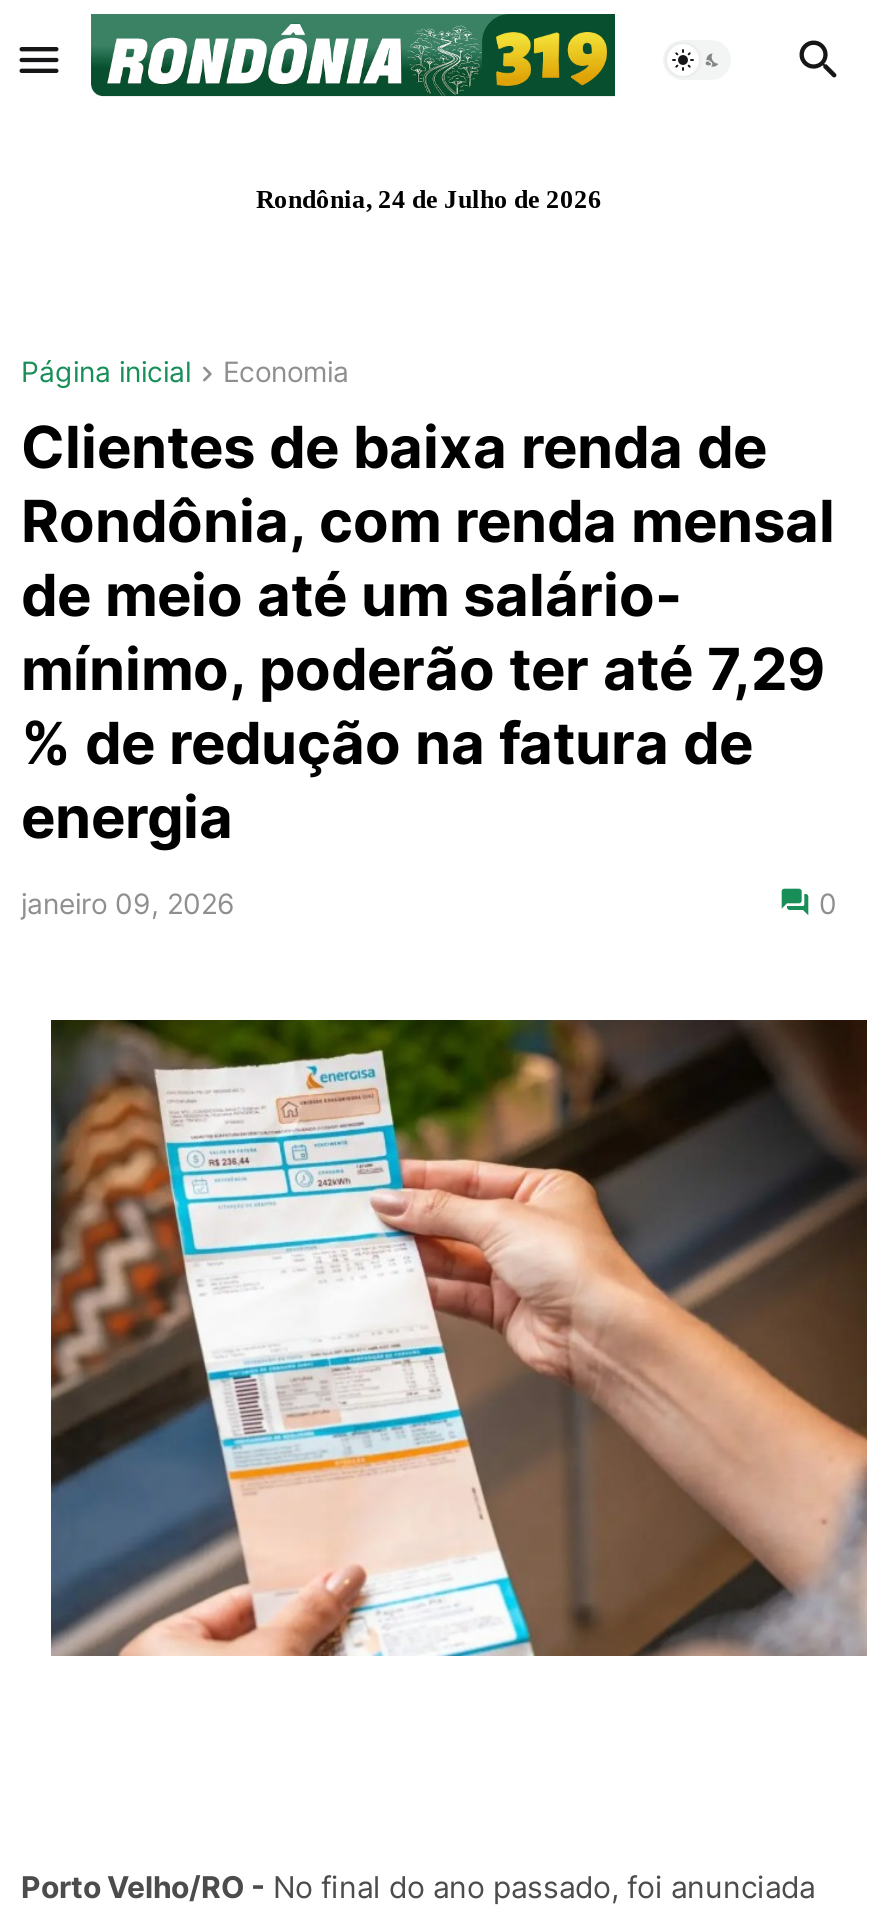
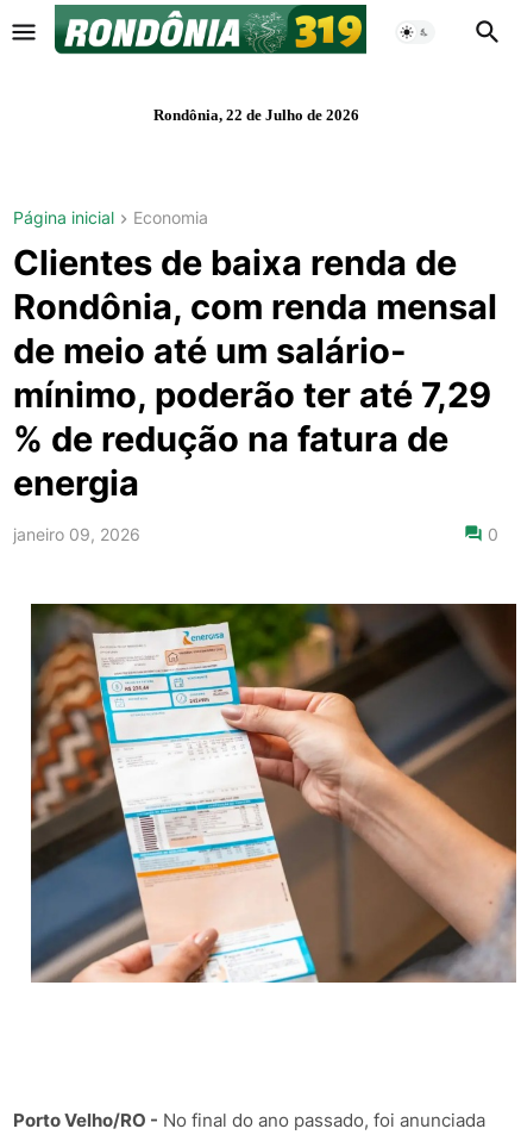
[256,184,602,214] Rondônia, 24 de Julho de 2026 -> [153,106,359,124] Rondônia, 22 de Julho de 2026

